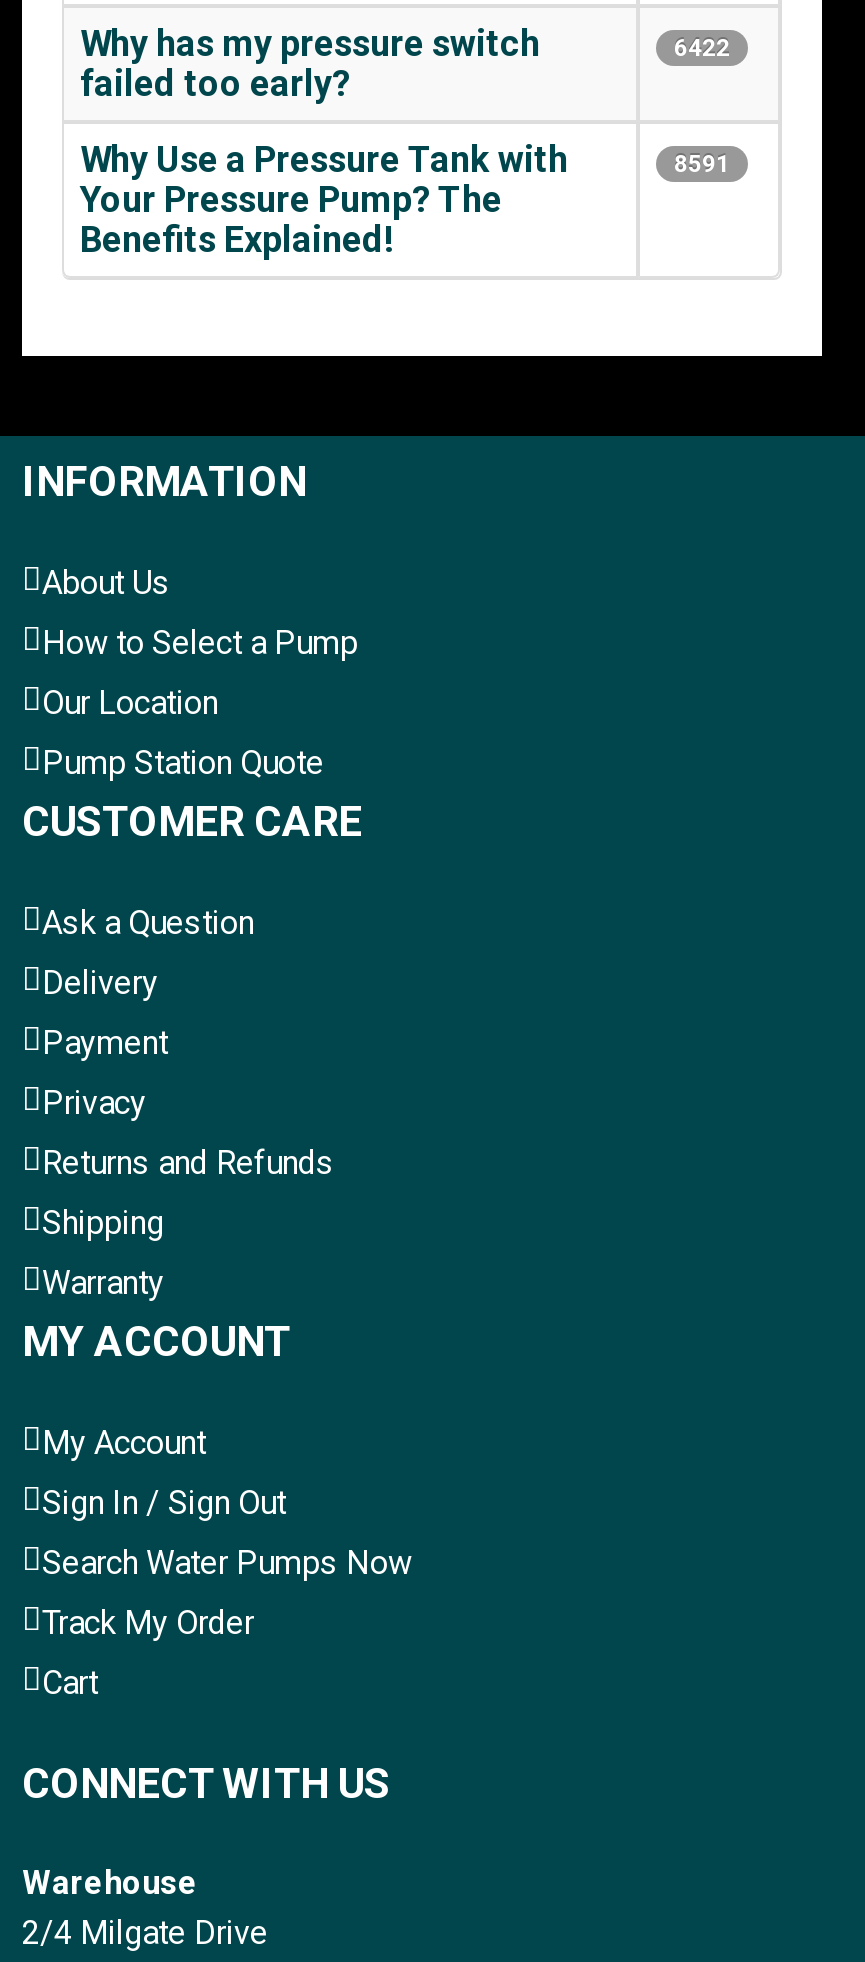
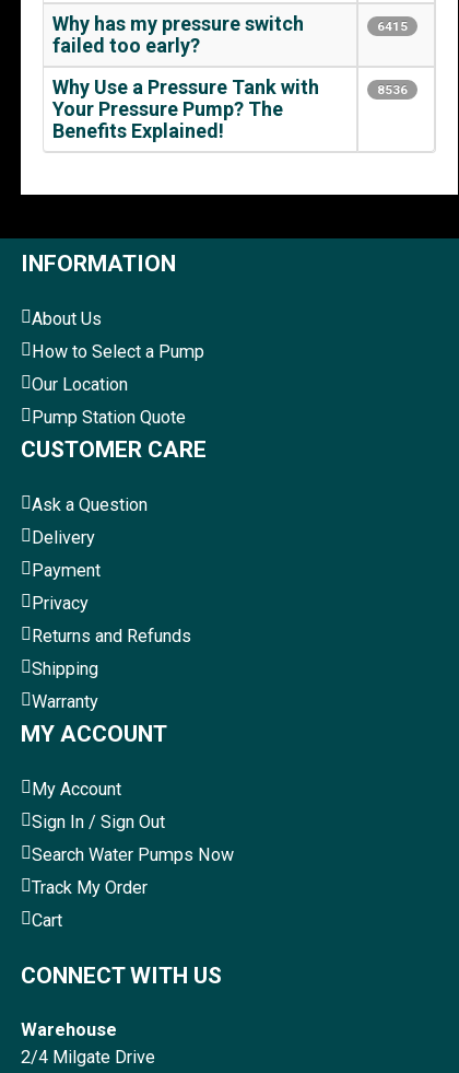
[674,35,730,63] 6422 -> [377,19,408,34] 6415
[674,151,730,179] 8591 -> [377,82,408,98] 8536

